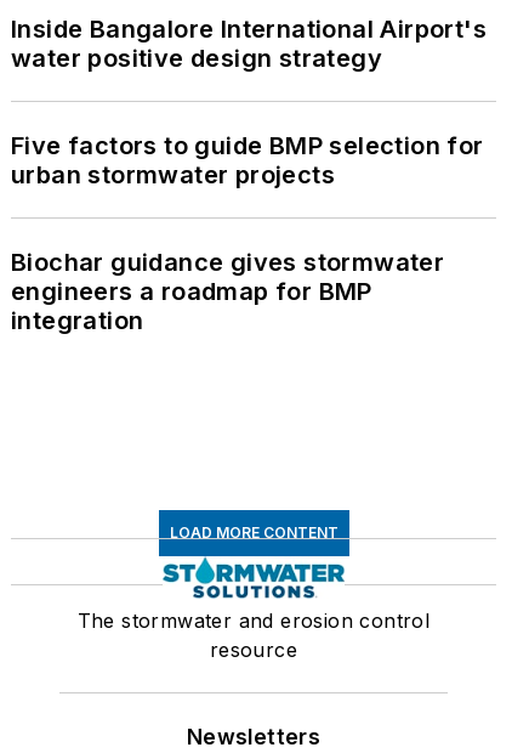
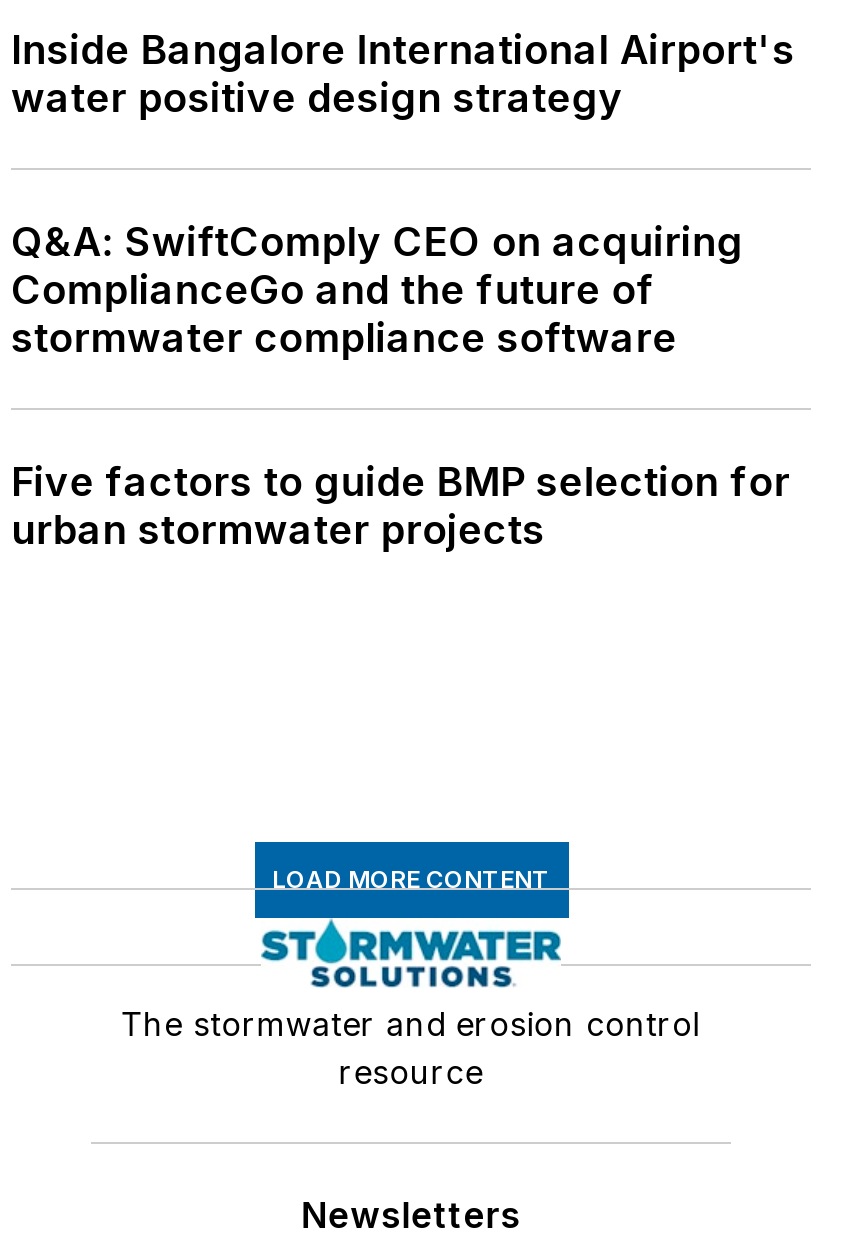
none -> [11,218,743,362] Q&A: SwiftComply CEO on acquiring | ComplianceGo and the future of | stormwater compliance software
moved [11,131,484,189] -> [11,458,790,554]: Five factors to guide BMP selection for | urban stormwater projects
[11,248,444,335] Biochar guidance gives stormwater | engineers a roadmap for BMP | integration -> none

